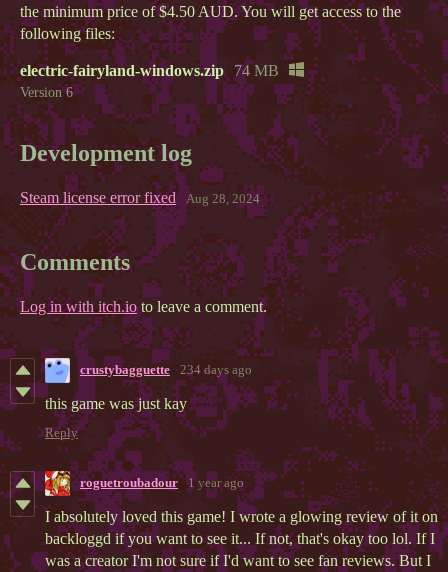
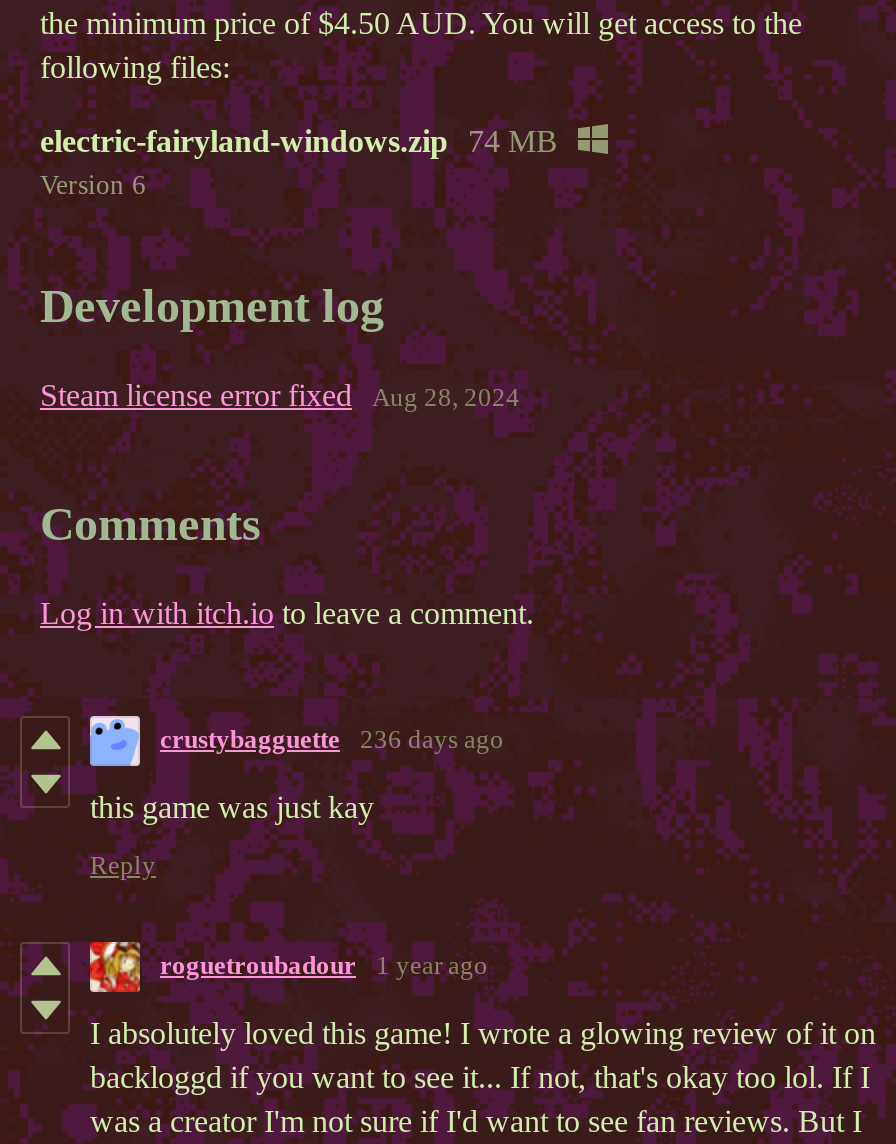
[80,362,252,377] crustybagguette 234 days ago -> [160,724,504,754] crustybagguette 236 days ago

